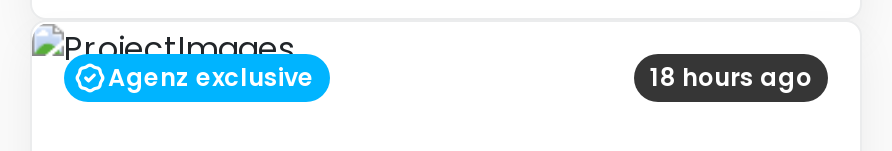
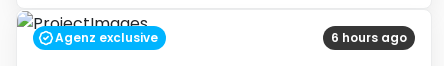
[650,60,812,94] 18 hours ago -> [331,29,407,46] 6 hours ago

